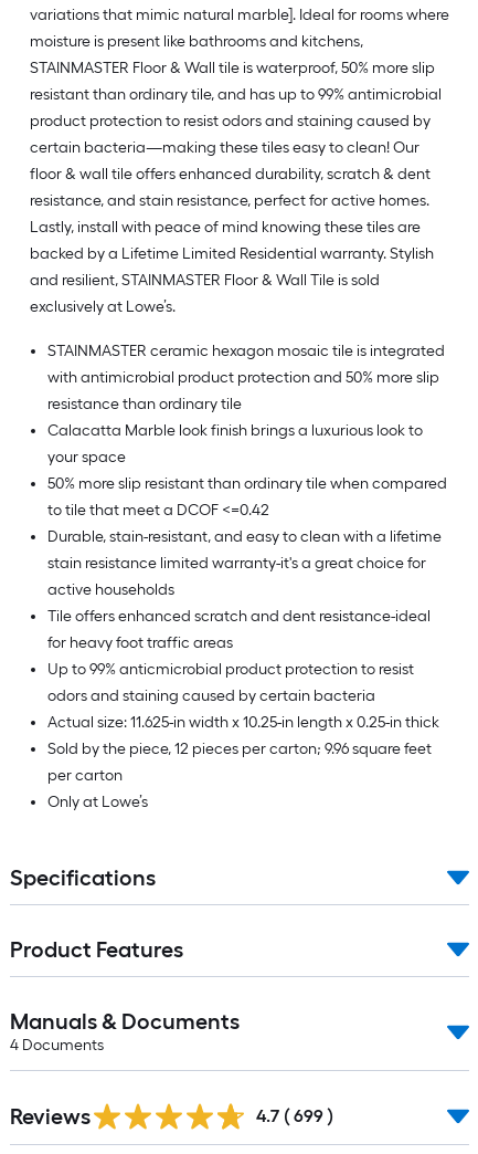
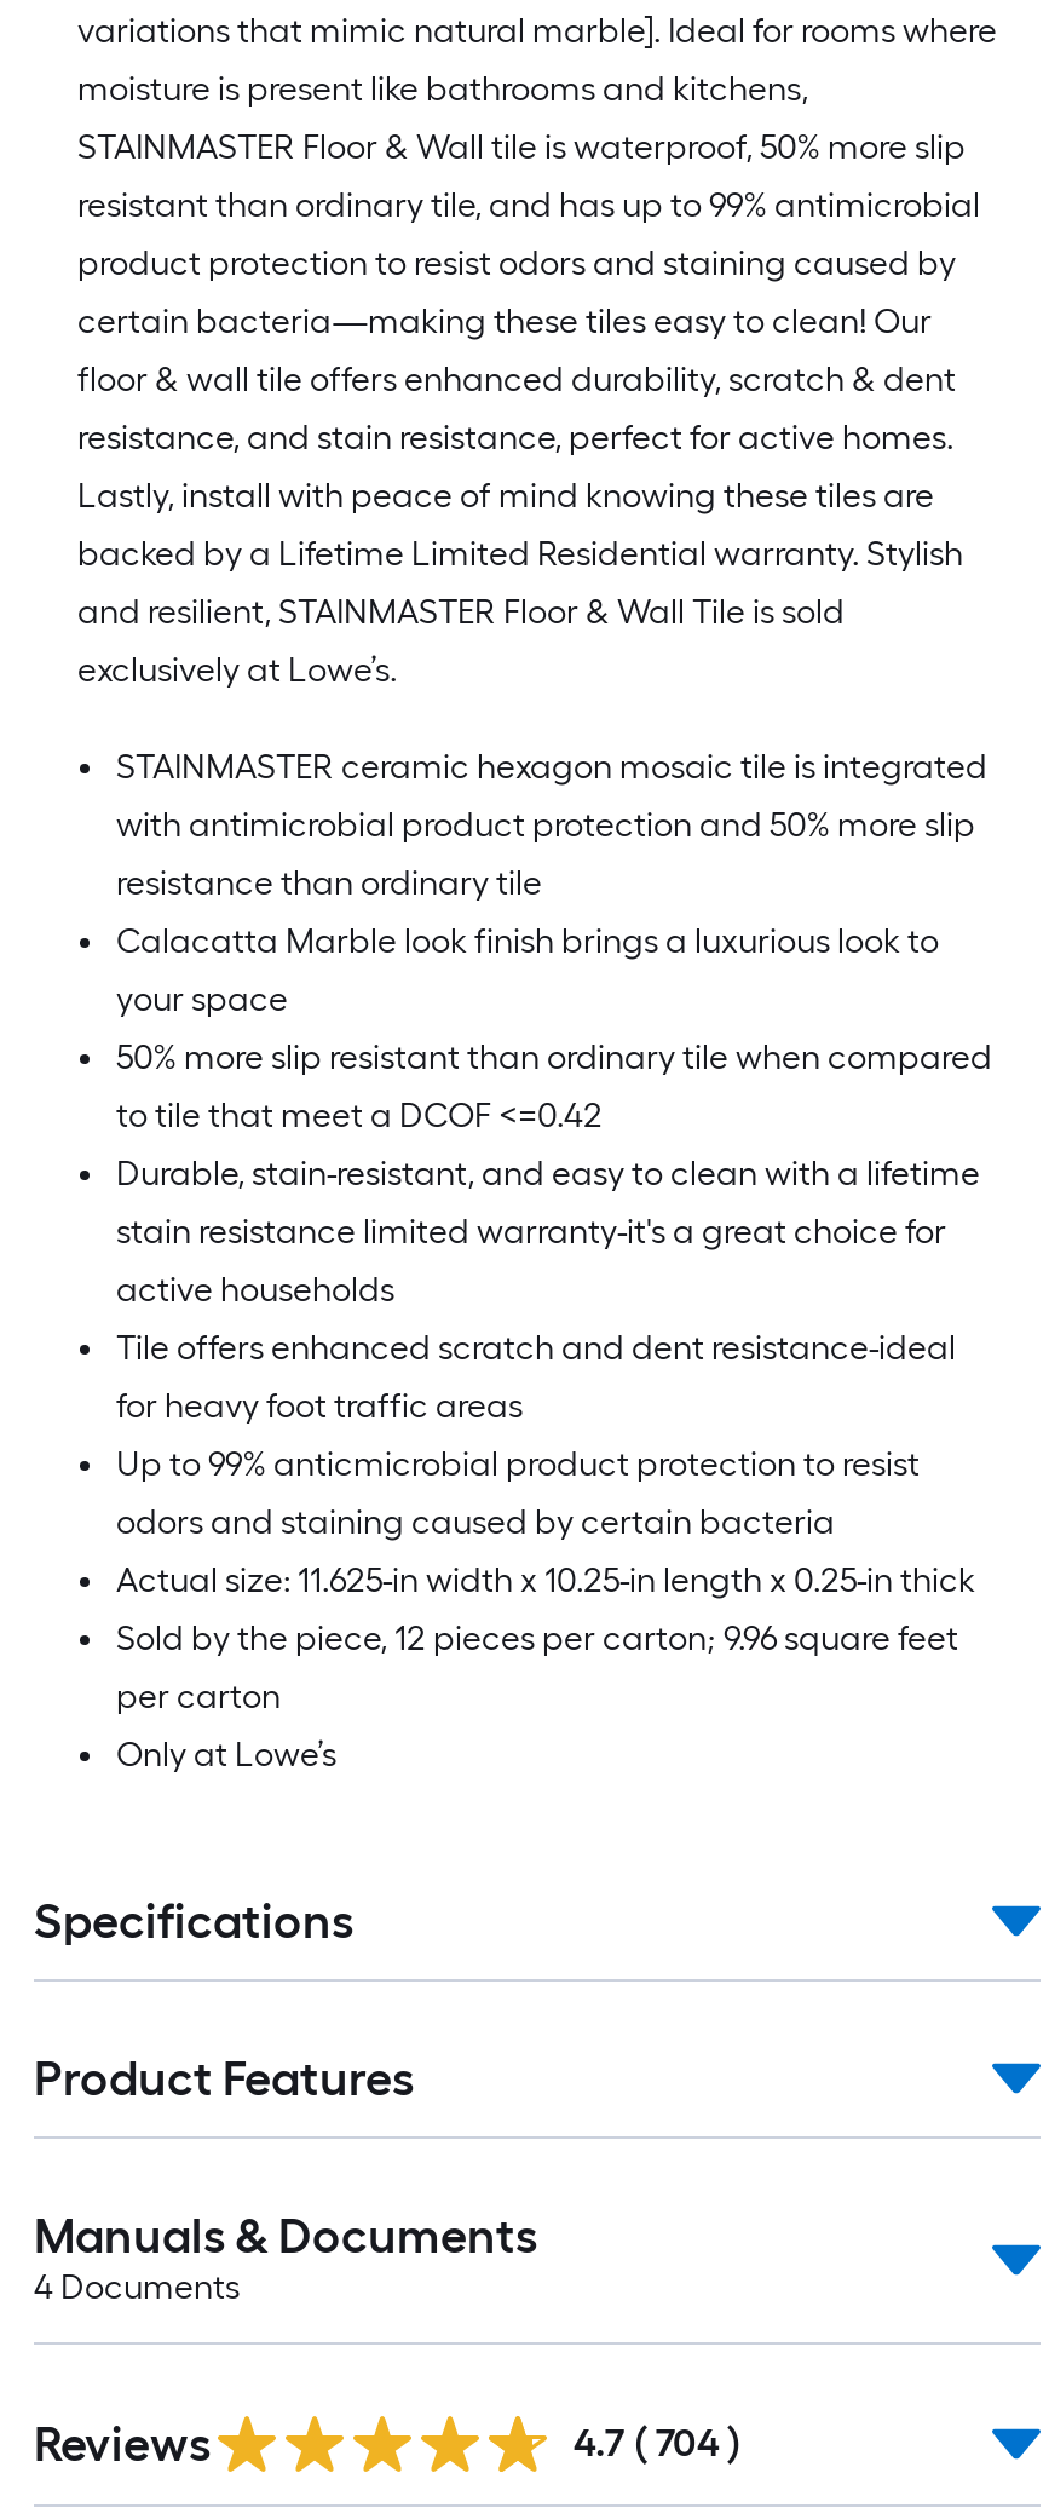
[256,1106,333,1127] 4.7 ( 699 ) -> [574,2420,740,2466] 4.7 ( 704 )

